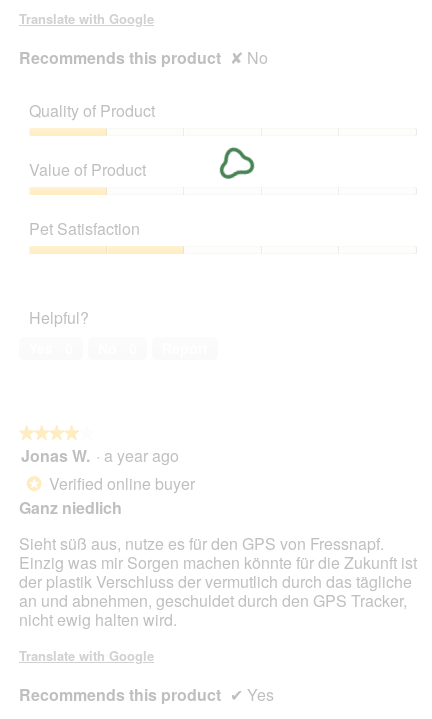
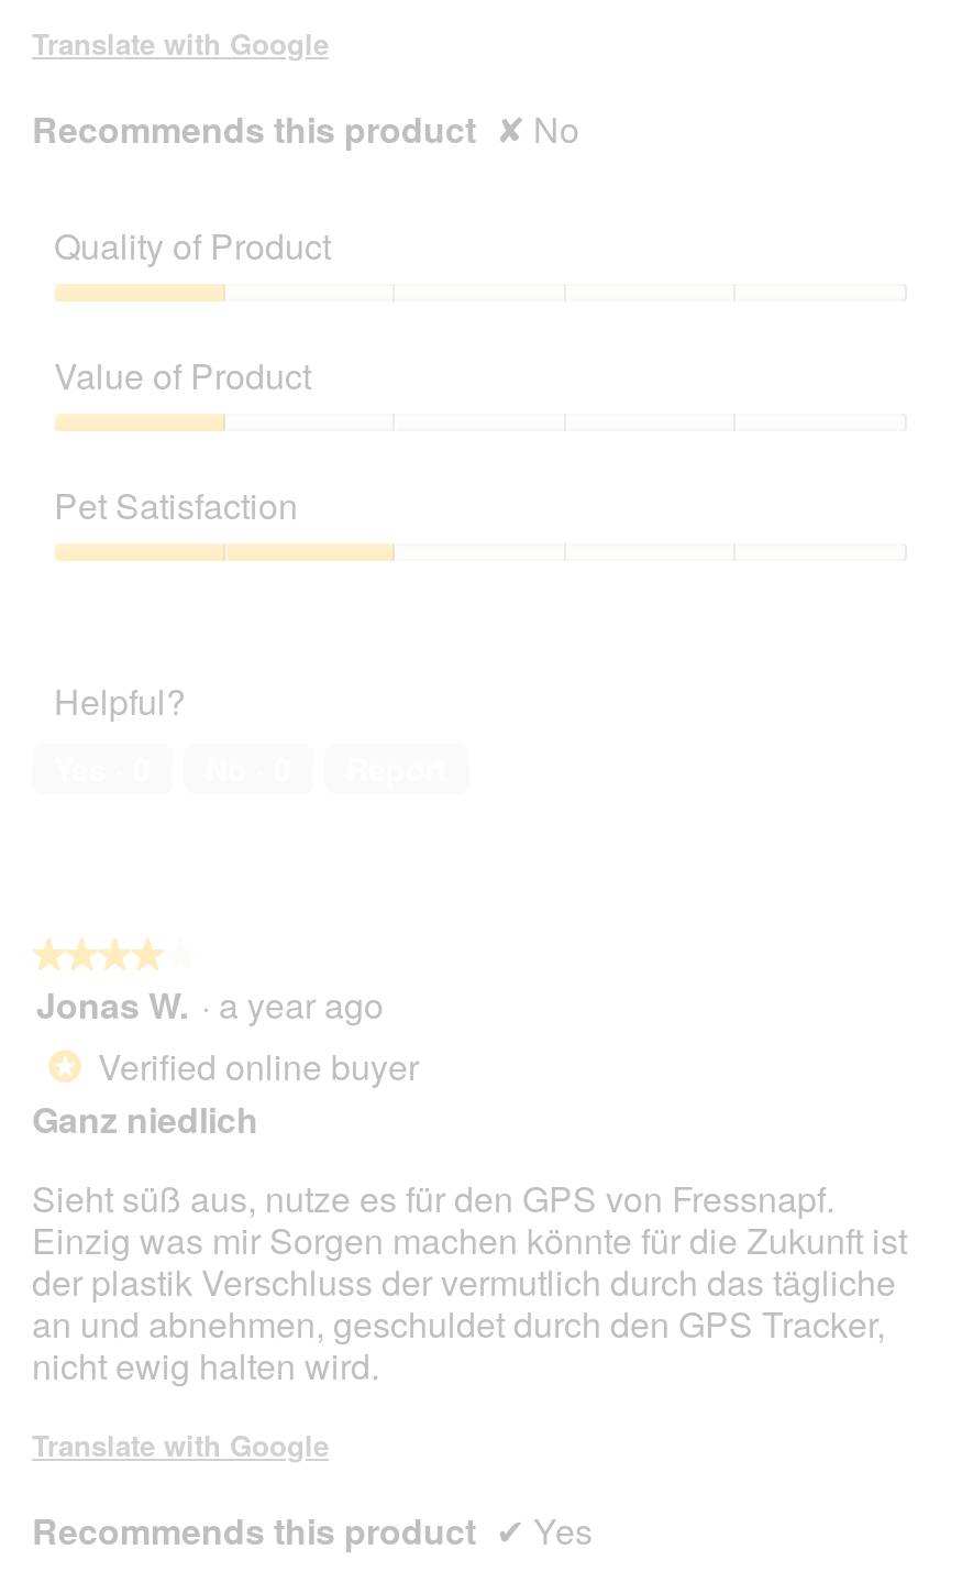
[218,146,256,180] [image] -> none

